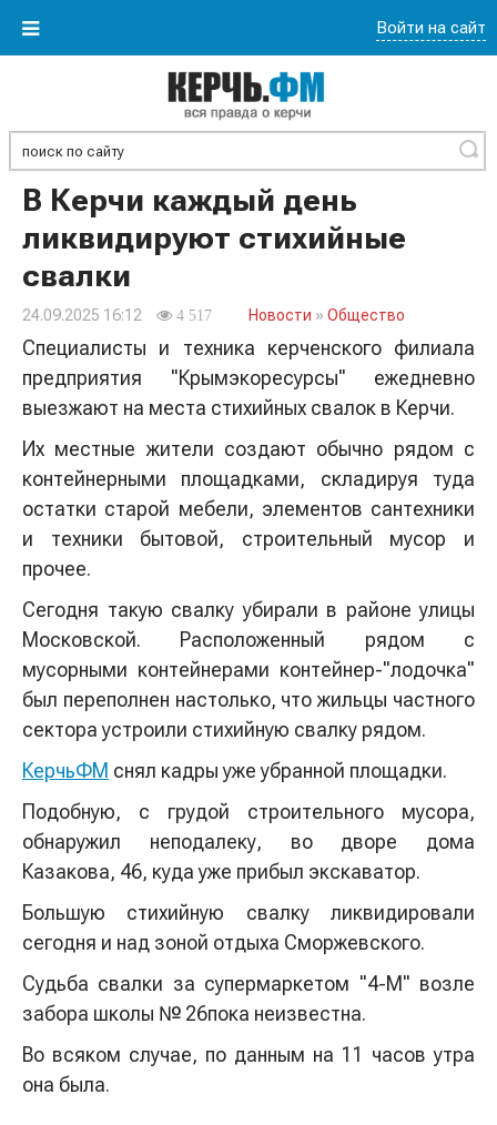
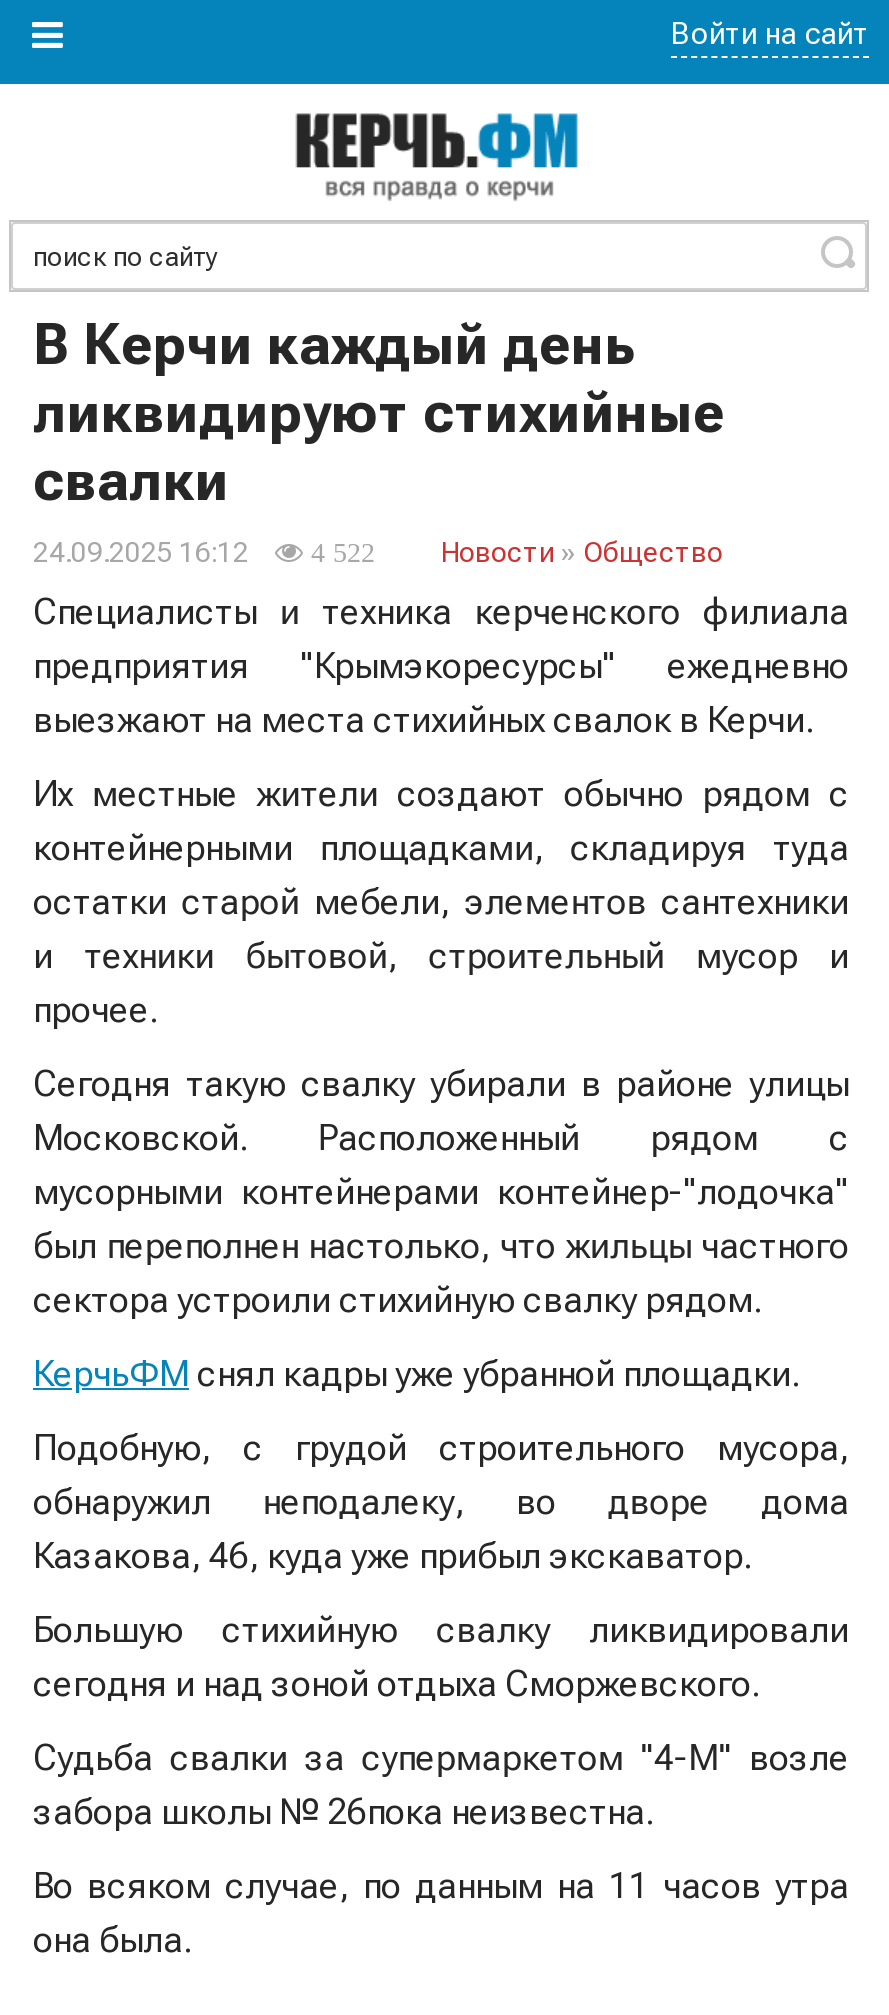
[22,306,212,324] 24.09.2025 16:12 4 517 -> [33,536,375,568] 24.09.2025 16:12 4 522

